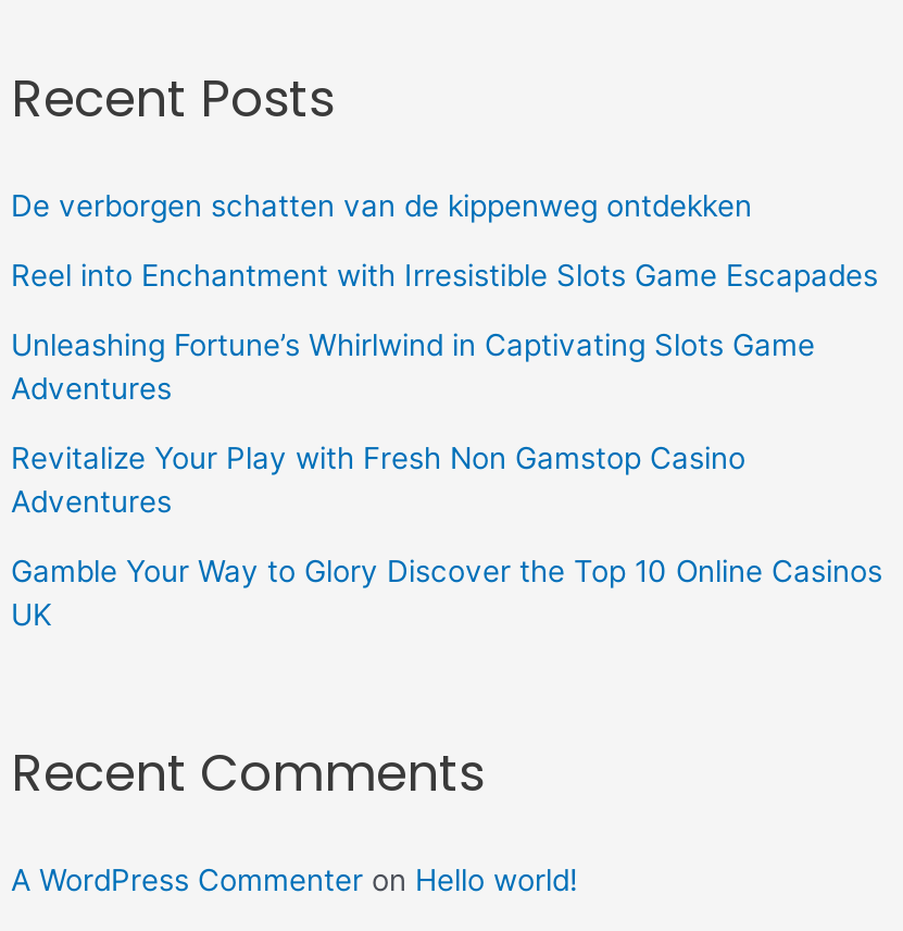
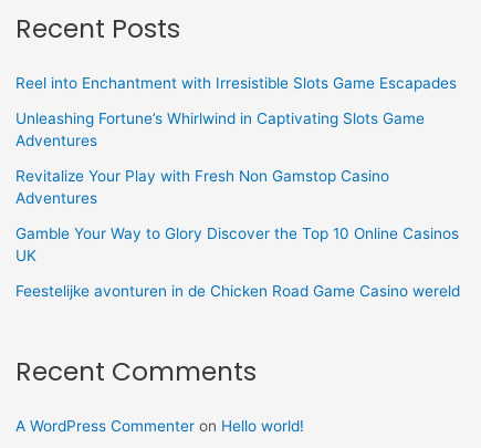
[11,189,752,224] De verborgen schatten van de kippenweg ontdekken -> none
moved [11,258,882,633] -> [15,74,459,265]: Reel into Enchantment with Irresistible Slots Game Escapades | Unleashing Fortune’s Whirlwind in Captivating Slots Game | Adventures | Revitalize Your Play with Fresh Non Gamstop Casino | Adventures | Gamble Your Way to Glory Discover the Top 10 Online Casinos | UK
none -> [15,282,460,300] Feestelijke avonturen in de Chicken Road Game Casino wereld

